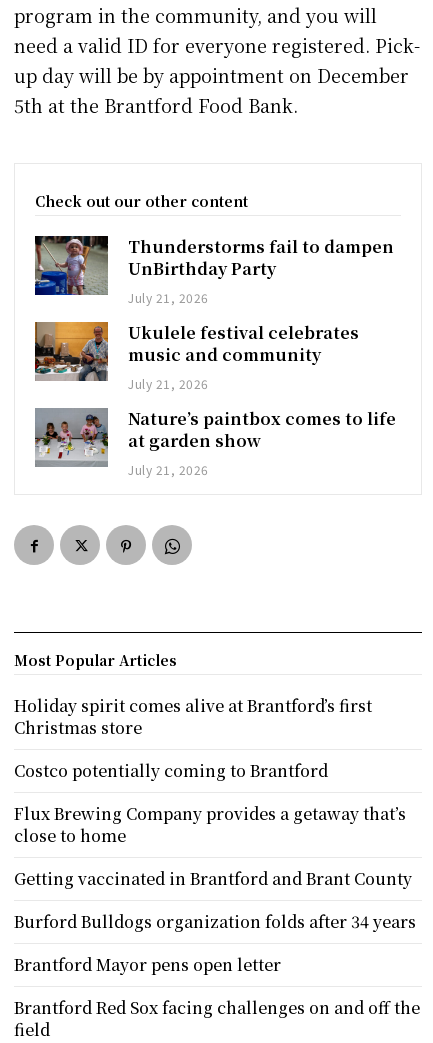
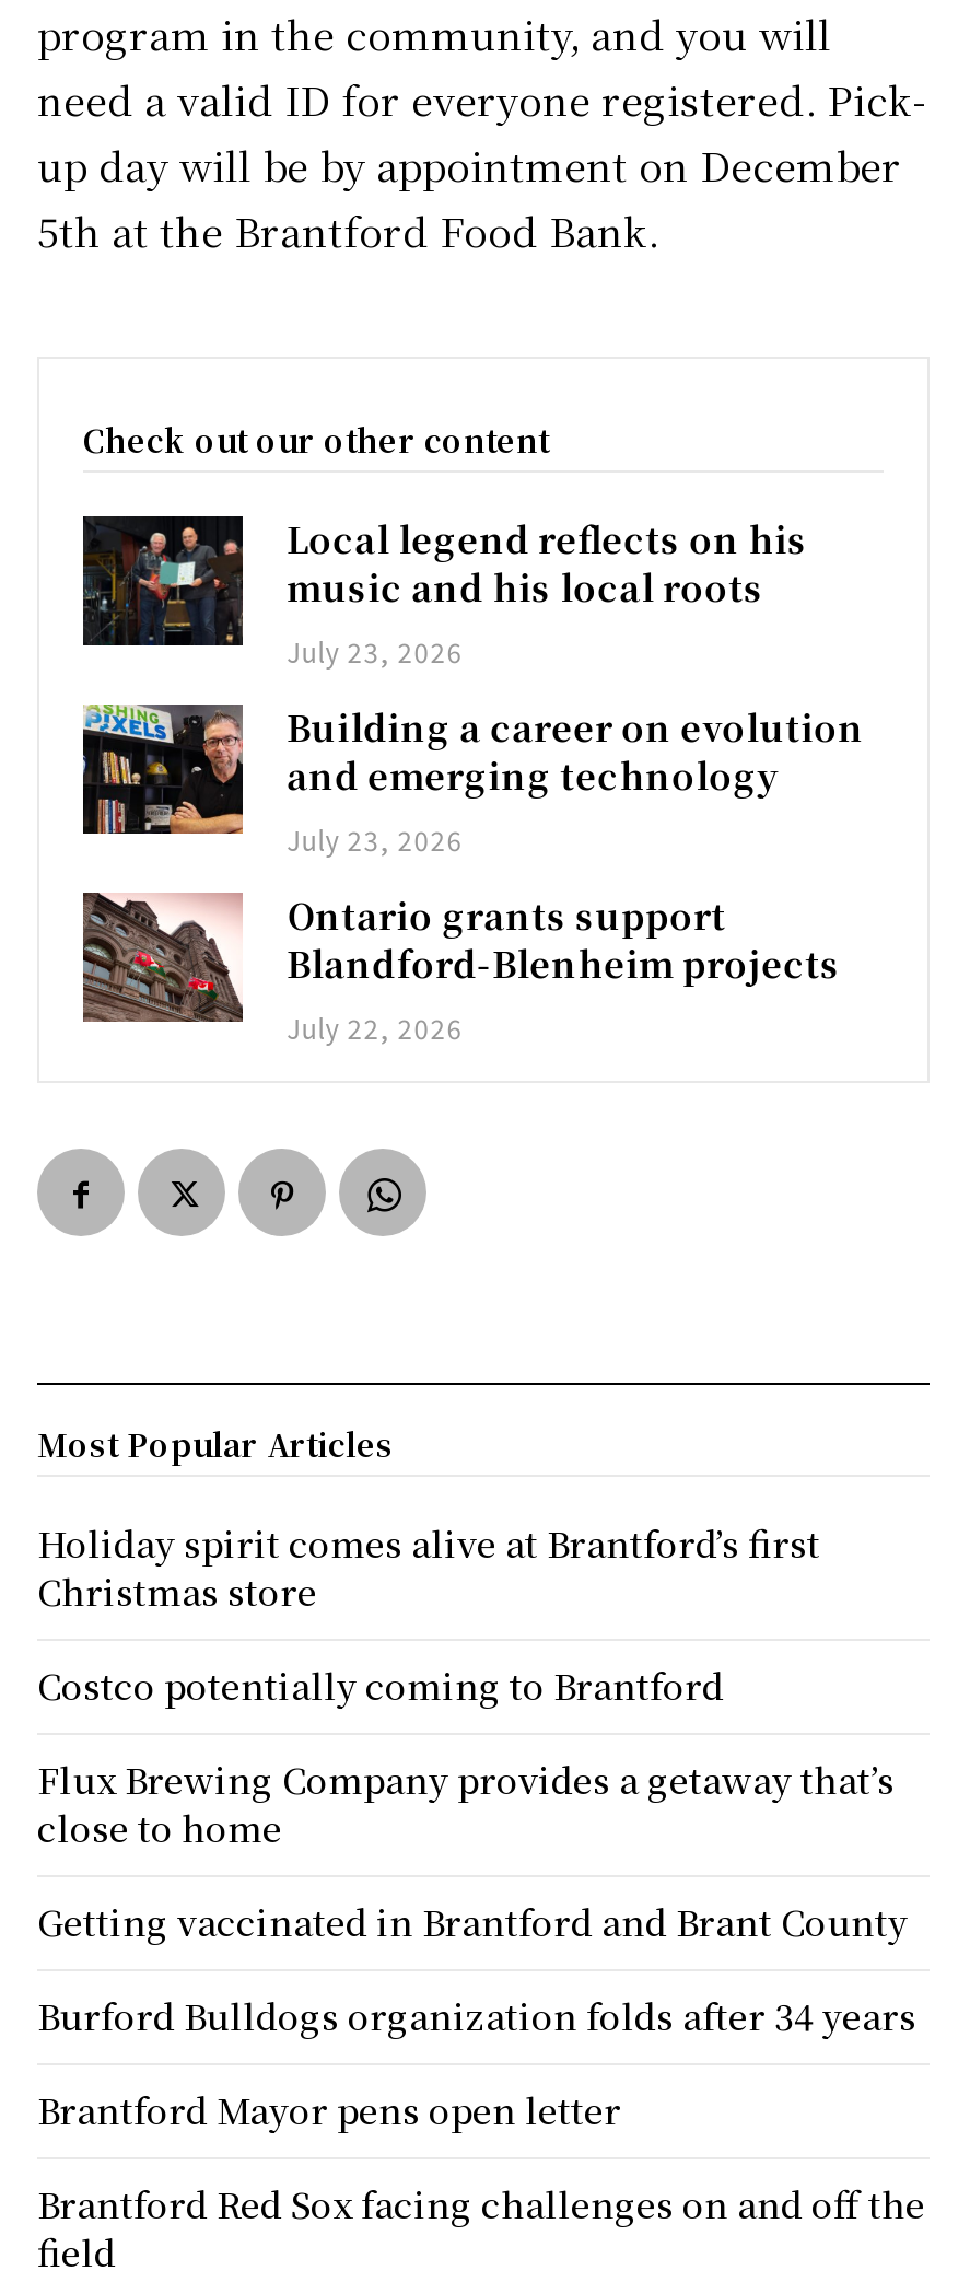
[34,235,394,306] [image] | Thunderstorms fail to dampen | UnBirthday Party | July 21, 2026 -> [81,515,807,670] [image] | Local legend reflects on his | music and his local roots | July 23, 2026
[34,321,359,392] [image] | Ukulele festival celebrates | music and community | July 21, 2026 -> [81,702,864,858] [image] | Building a career on evolution | and emerging technology | July 23, 2026
[34,407,396,478] [image] | Nature’s paintbox comes to life | at garden show | July 21, 2026 -> [81,891,840,1046] [image] | Ontario grants support | Blandford-Blenheim projects | July 22, 2026

